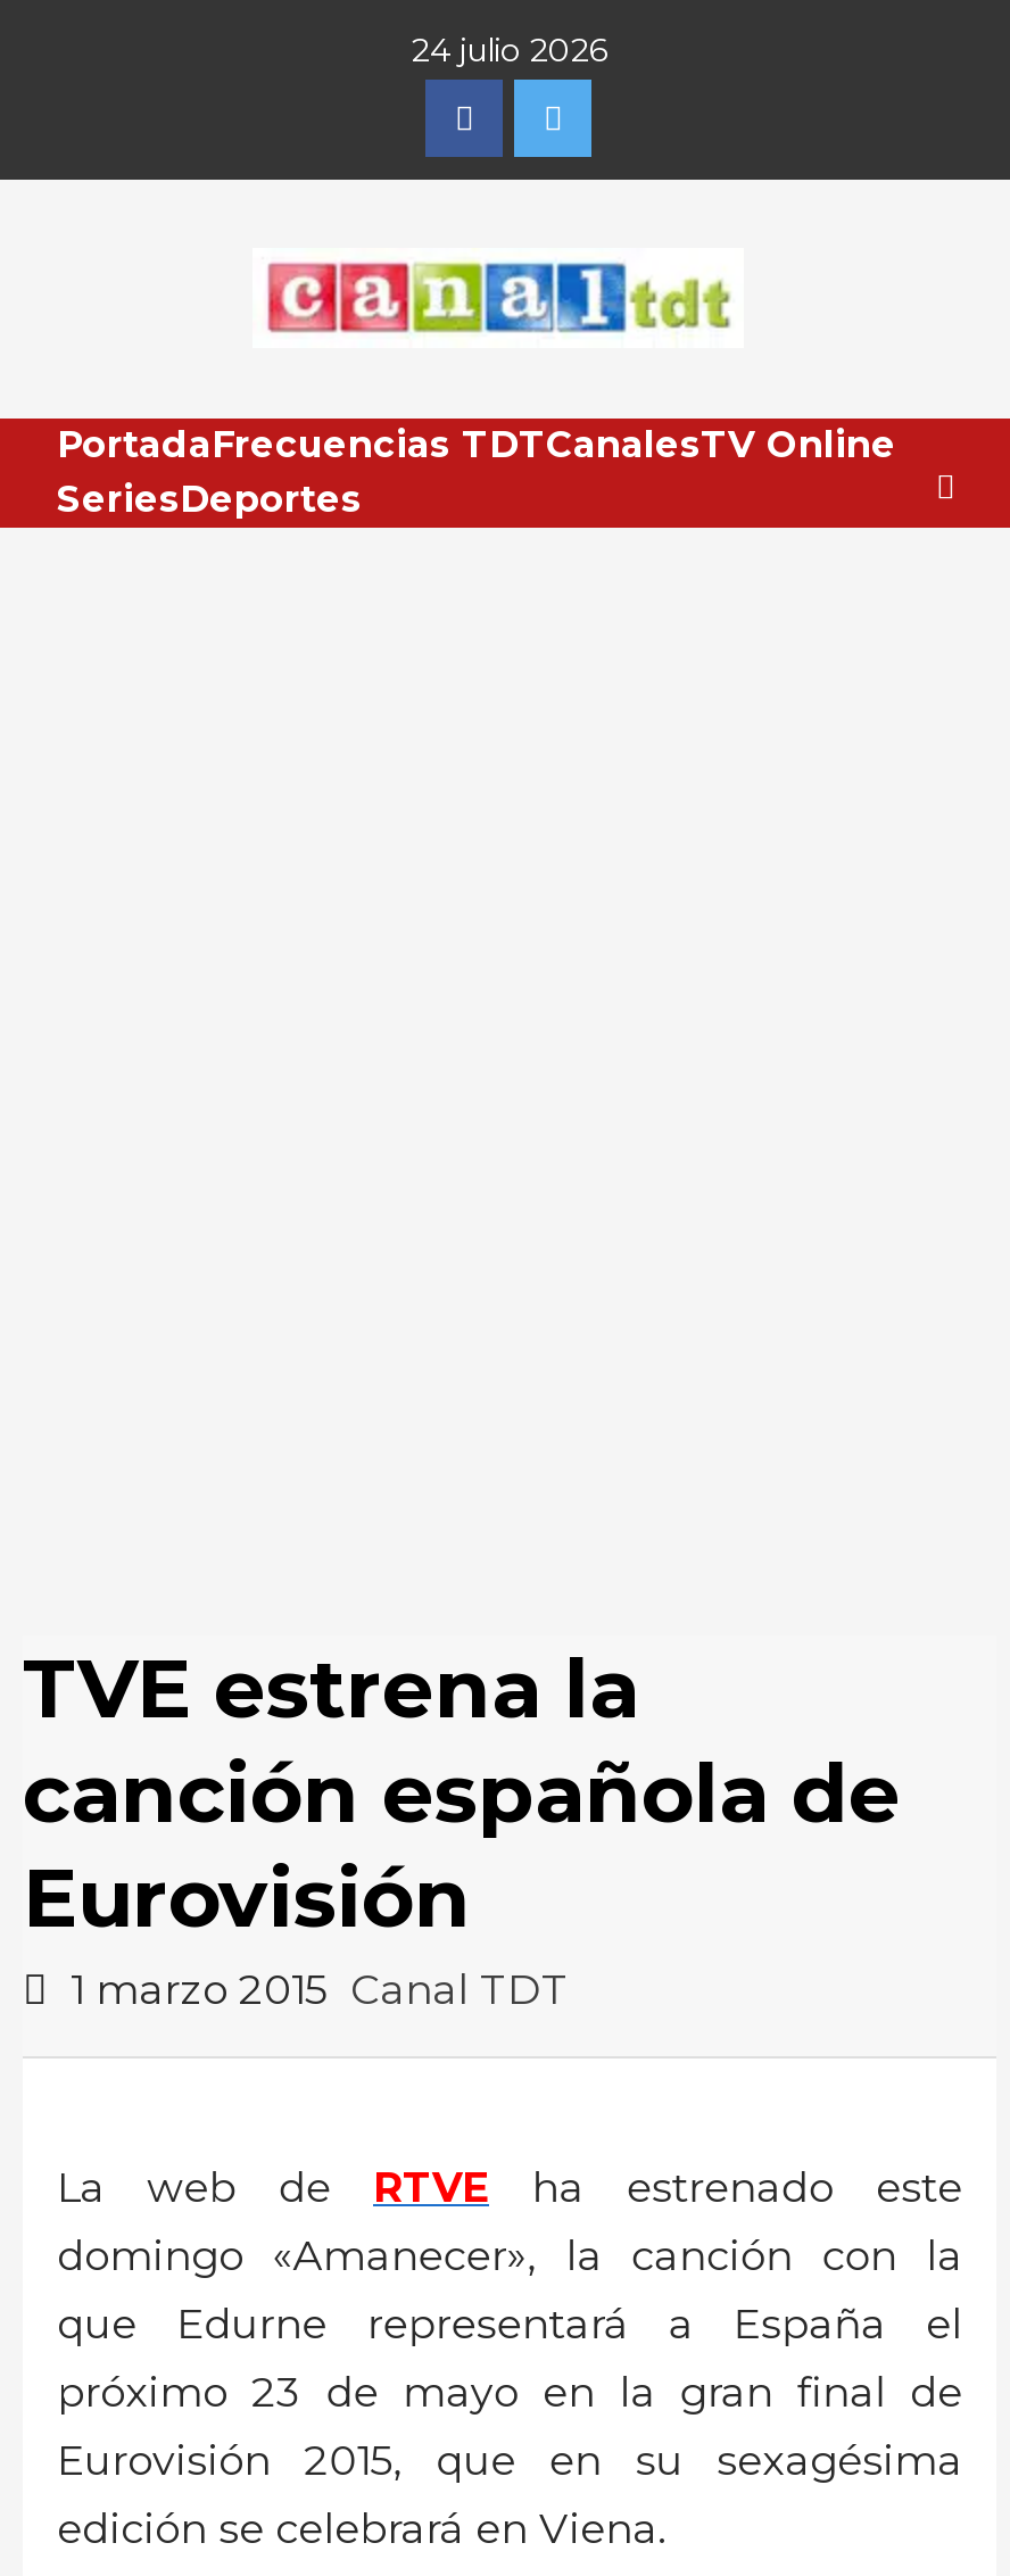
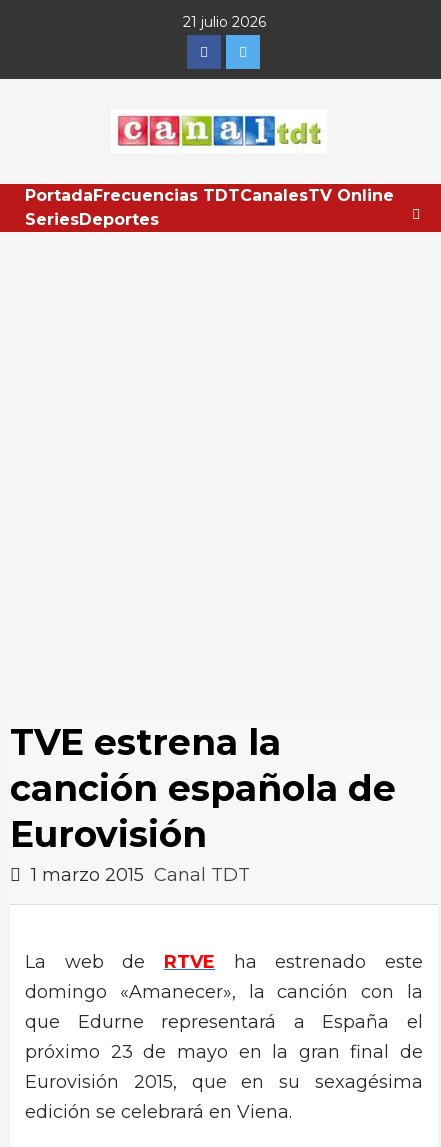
[412,30,607,71] 24 julio 2026 -> [182,13,265,31] 21 julio 2026

